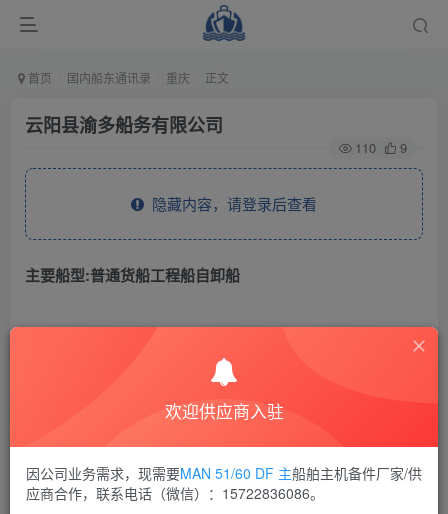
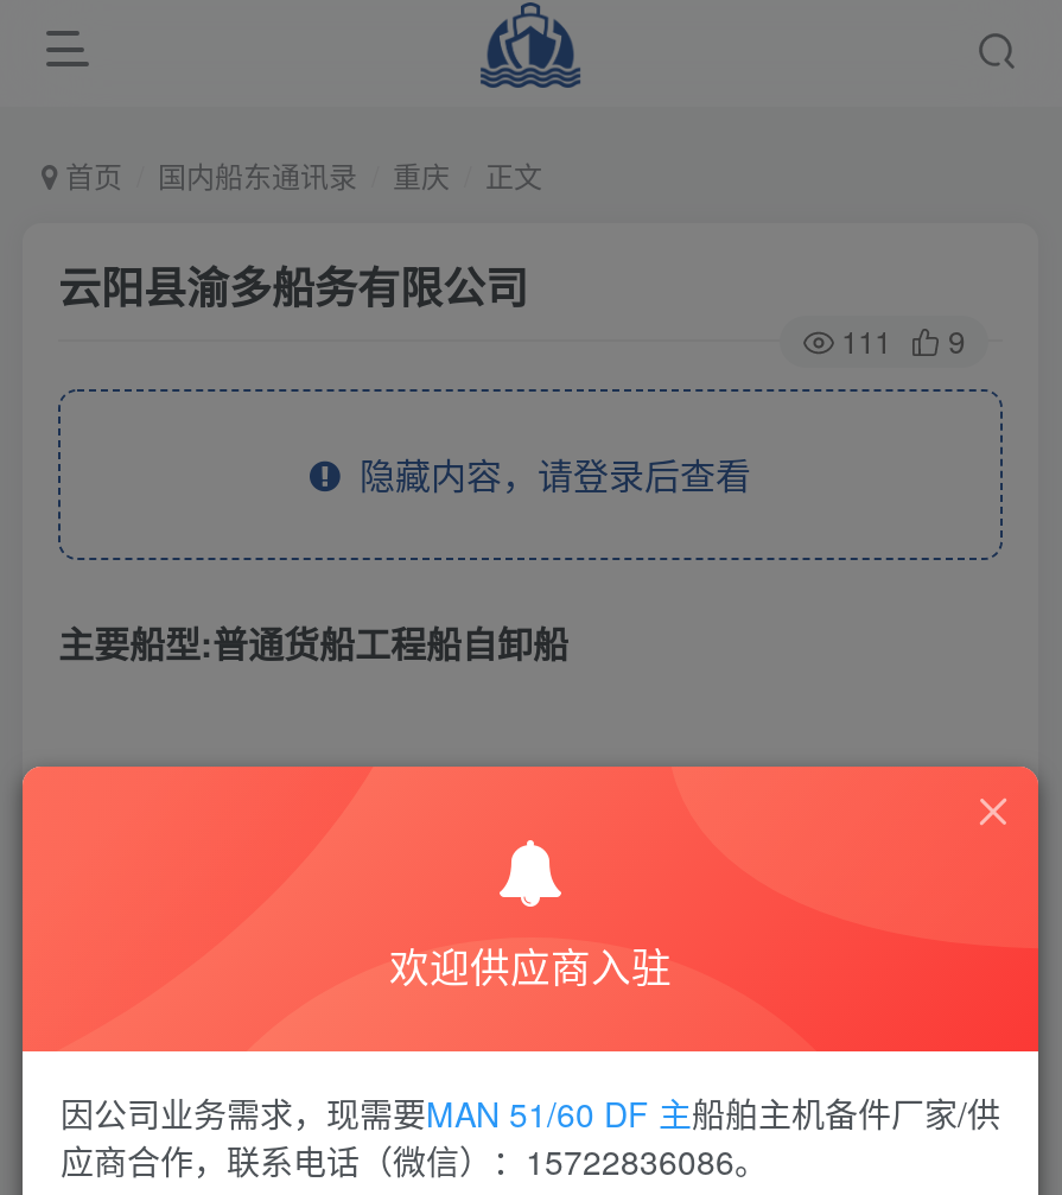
[355,138,407,157] 110 9 -> [841,318,965,363] 111 9

